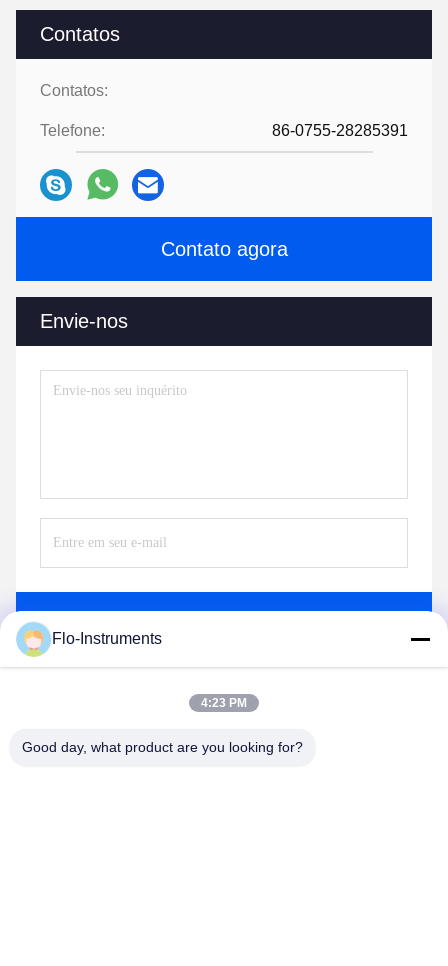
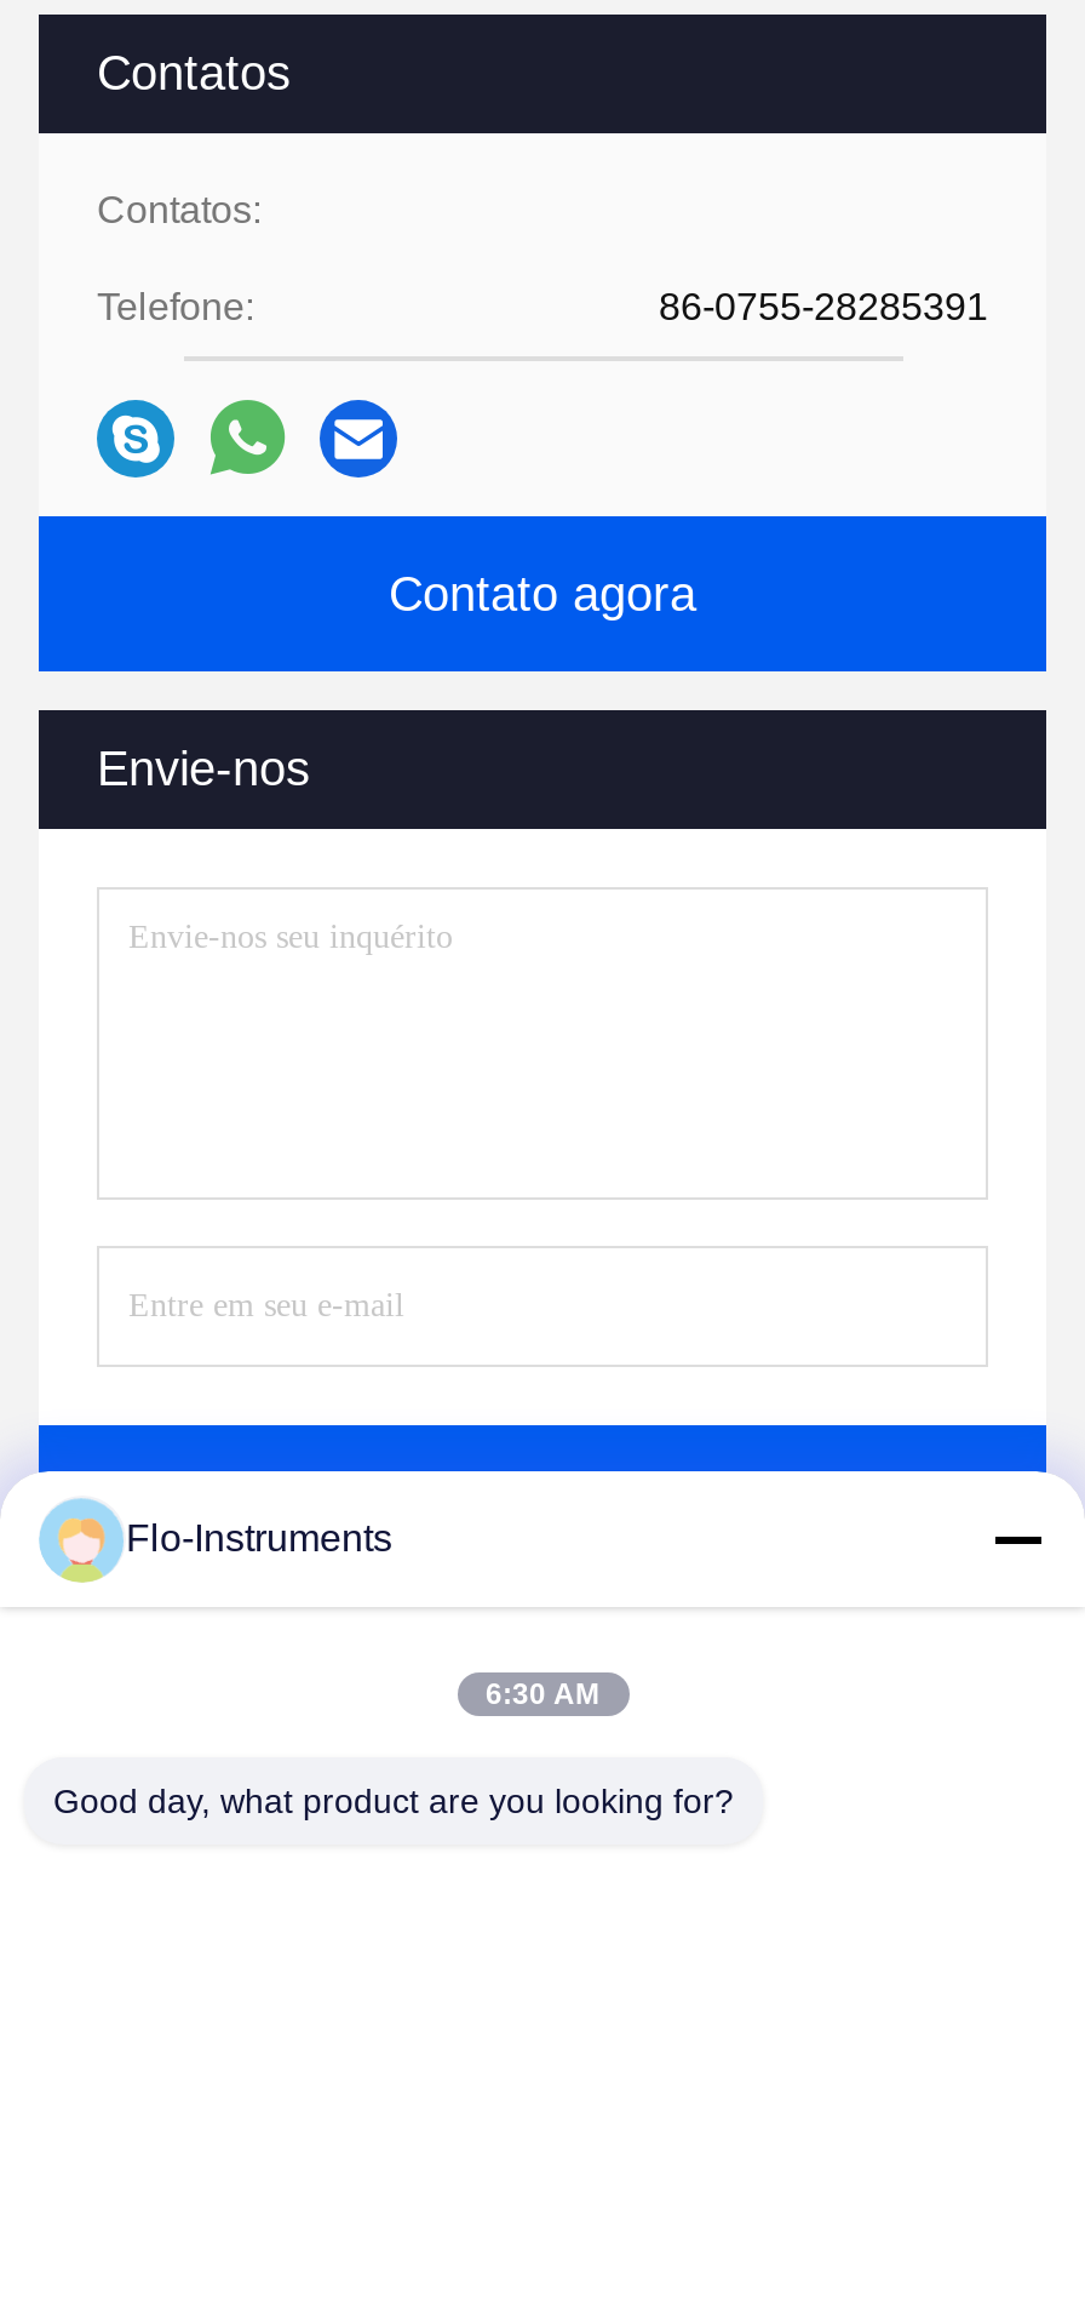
[201,696,247,710] 4:23 PM -> [486,1677,599,1711] 6:30 AM

